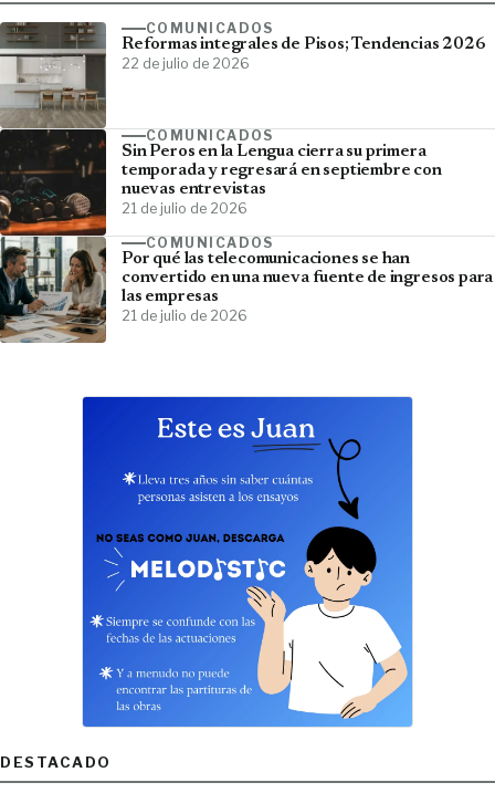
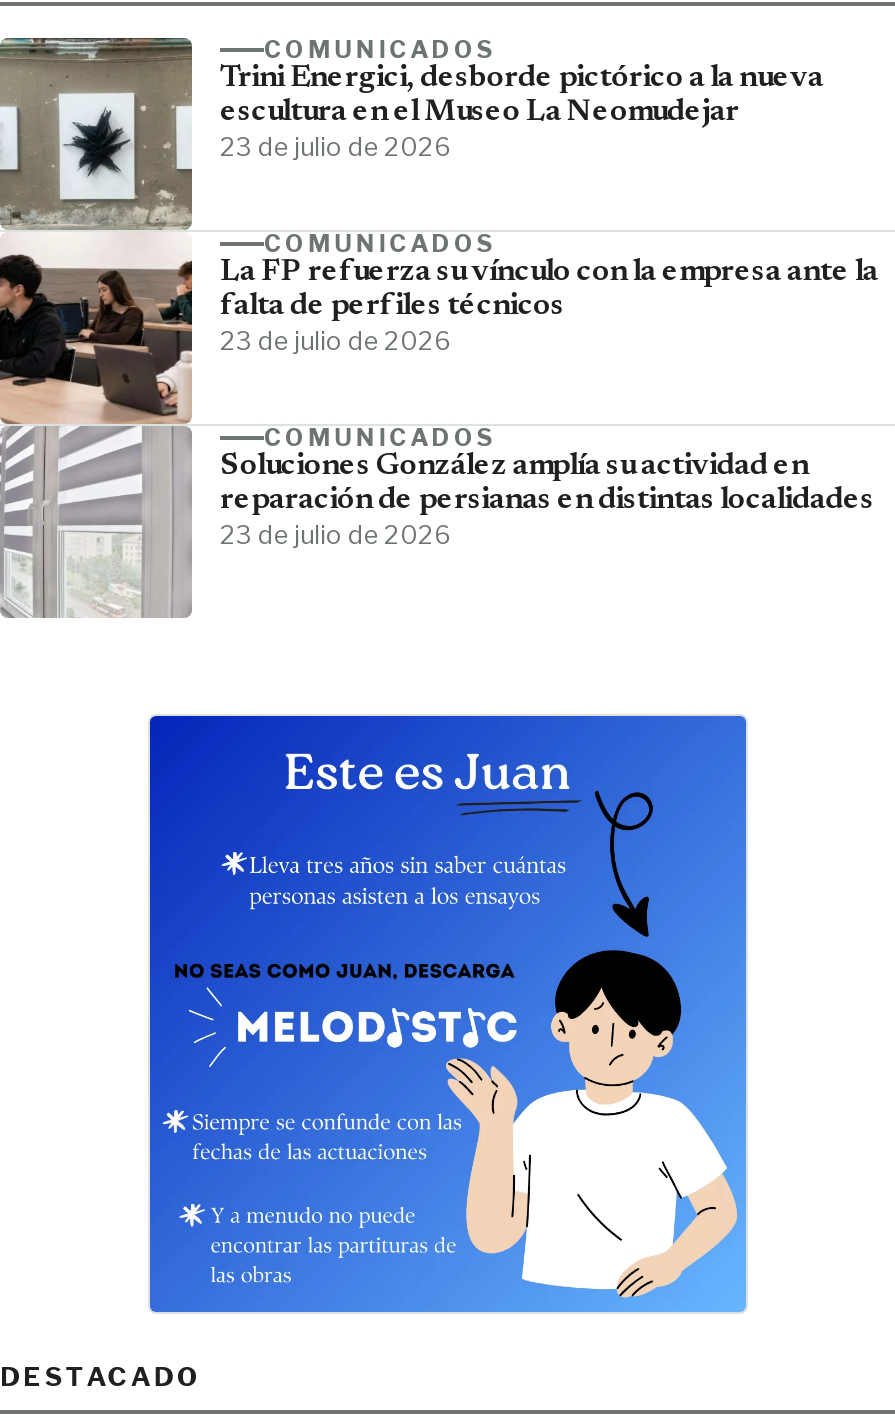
[3,22,486,343] [image] | Reformas integrales de Pisos; Tendencias 2026 | 22 de julio de 2026 -> [6,38,823,618] [image] | Trini Energici, desborde pictórico a la nueva | escultura en el Museo La Neomudejar | 23 de julio de 2026
[122,144,442,217] Sin Peros en la Lengua cierra su primera | temporada y regresará en septiembre con | nuevas entrevistas | 21 de julio de 2026 -> [220,258,878,356] La FP refuerza su vínculo con la empresa ante la | falta de perfiles técnicos | 23 de julio de 2026
[122,251,493,324] Por qué las telecomunicaciones se han | convertido en una nueva fuente de ingresos para | las empresas | 21 de julio de 2026 -> [220,452,874,550] Soluciones González amplía su actividad en | reparación de persianas en distintas localidades | 23 de julio de 2026

